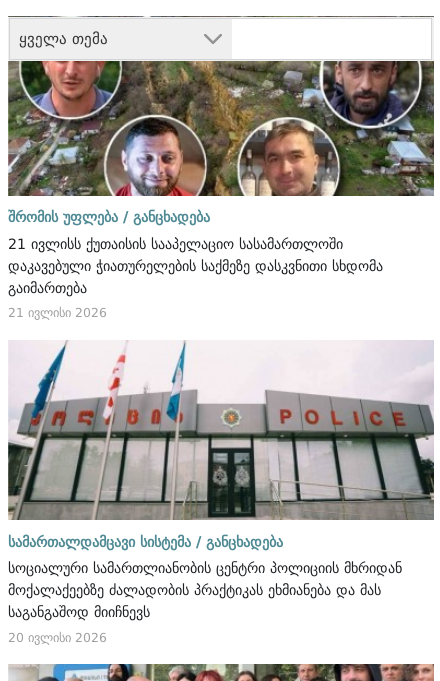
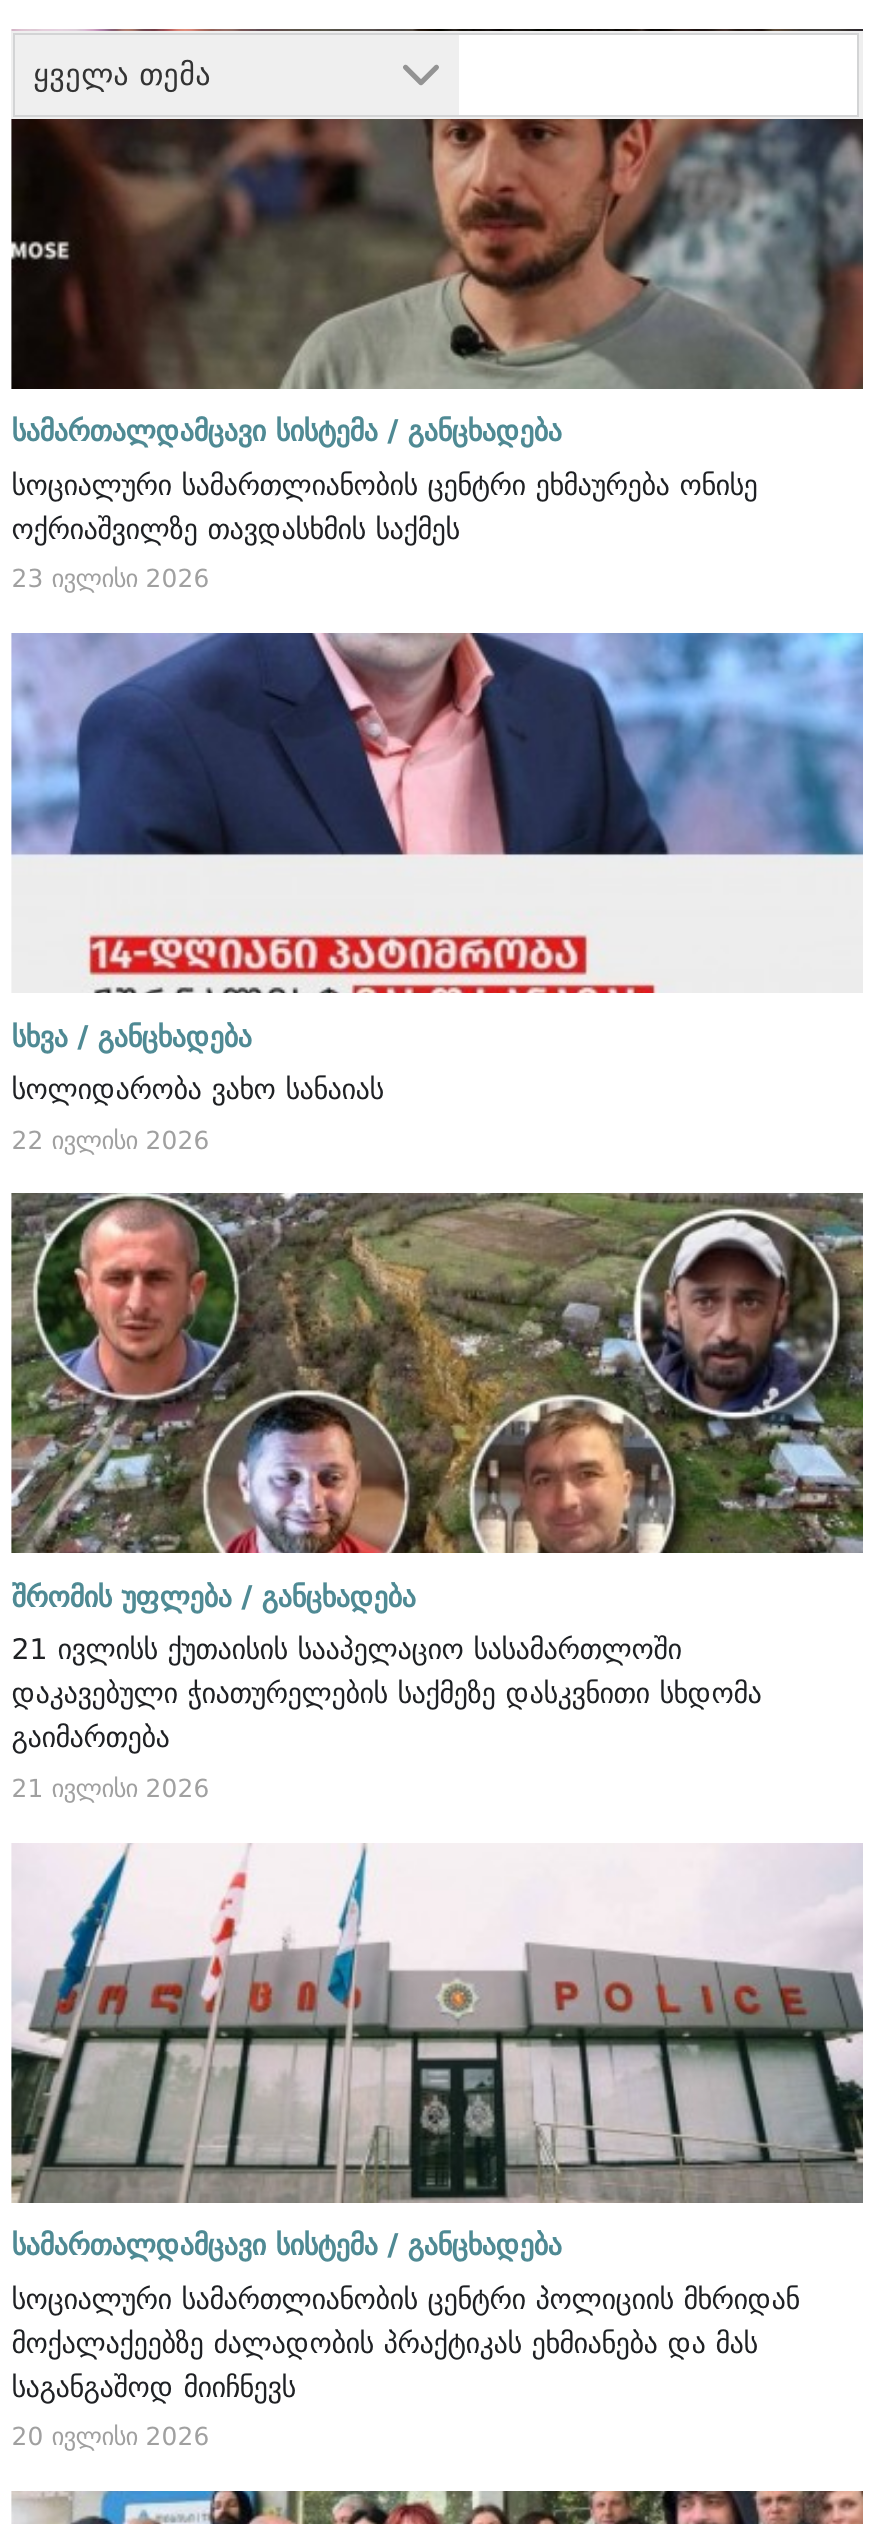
none -> [9,117,863,594] [image] | სამართალდამცავი სისტემა / განცხადება | სოციალური სამართლიანობის ცენტრი ეხმაურება ონისე | ოქრიაშვილზე თავდასხმის საქმეს | 23 ივლისი 2026
none -> [9,1193,865,1285] [image]
none -> [11,631,865,859] [image]
none -> [11,931,657,1154] [image] | სხვა / განცხადება | სოლიდარობა ვახო სანაიას | 22 ივლისი 2026

